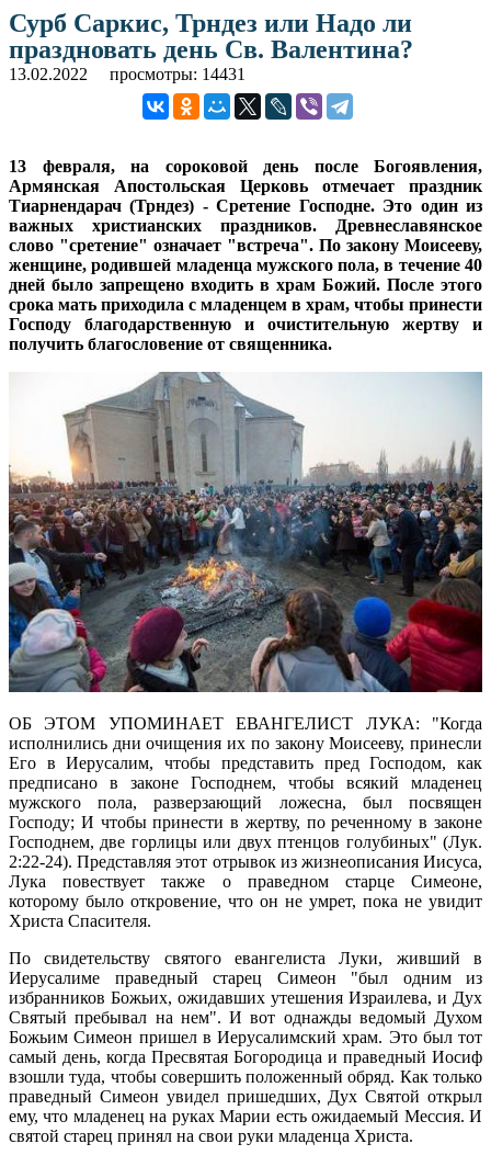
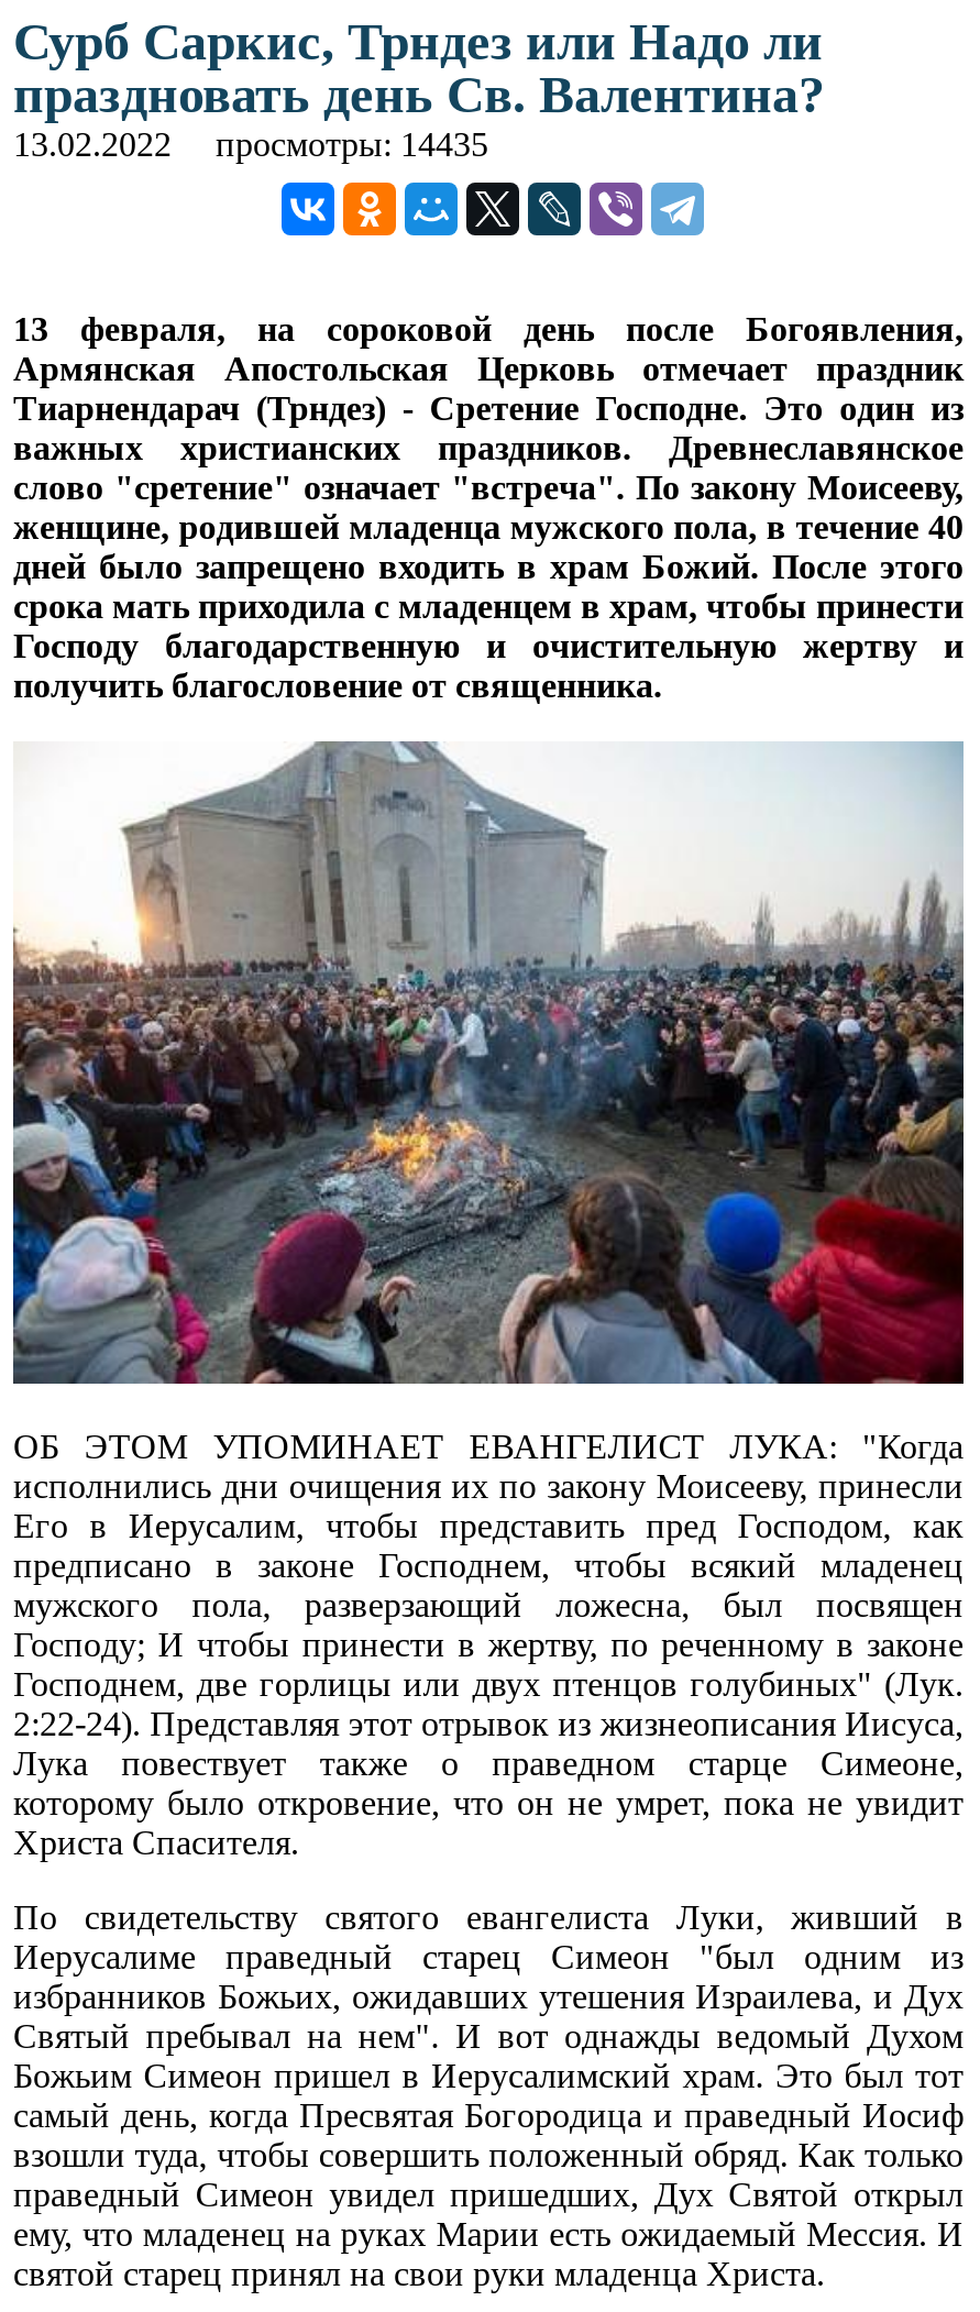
[9,65,245,83] 13.02.2022 просмотры: 14431 -> [13,125,488,163] 13.02.2022 просмотры: 14435

